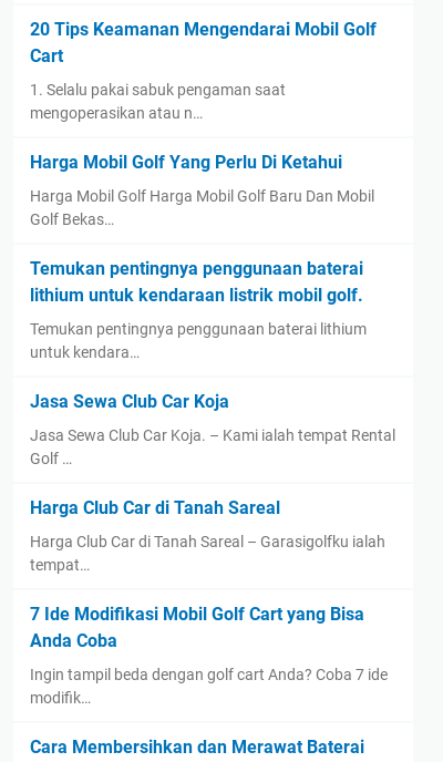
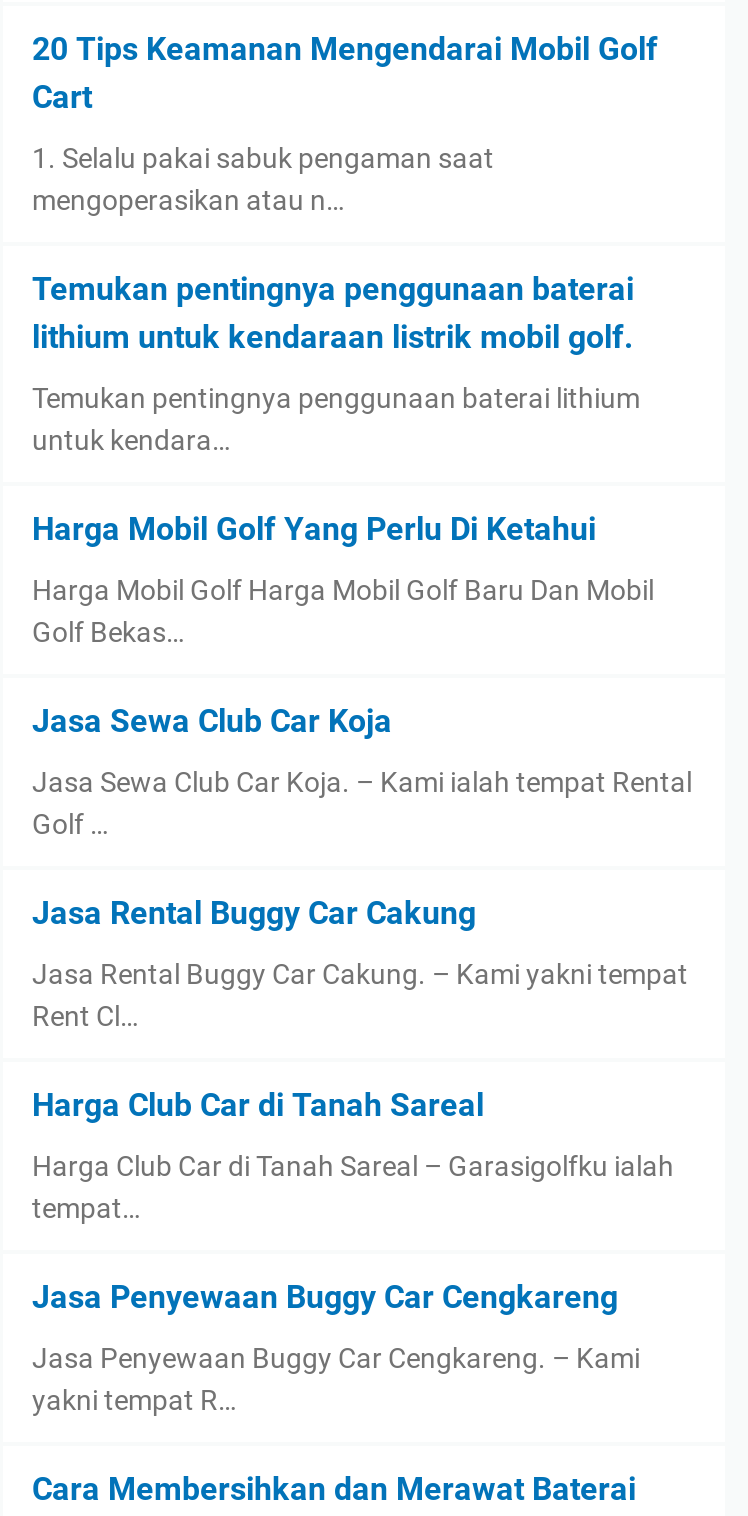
moved [29,152,374,229] -> [32,511,654,649]: Harga Mobil Golf Yang Perlu Di Ketahui | Harga Mobil Golf Harga Mobil Golf Baru Dan Mobil | Golf Bekas…
moved [29,259,366,362] -> [32,271,640,457]: Temukan pentingnya penggunaan baterai | lithium untuk kendaraan listrik mobil golf. | Temukan pentingnya penggunaan baterai lithium | untuk kendara…
none -> [32,895,688,1033] Jasa Rental Buggy Car Cakung | Jasa Rental Buggy Car Cakung. – Kami yakni tempat | Rent Cl…
moved [29,498,385,574] -> [32,1087,674,1225]: Harga Club Car di Tanah Sareal | Harga Club Car di Tanah Sareal – Garasigolfku ialah | tempat…
[29,604,364,652] 7 Ide Modifikasi Mobil Golf Cart yang Bisa | Anda Coba -> [32,1279,618,1317] Jasa Penyewaan Buggy Car Cengkareng
[29,666,387,707] Ingin tampil beda dengan golf cart Anda? Coba 7 ide | modifik… -> [32,1343,640,1417] Jasa Penyewaan Buggy Car Cengkareng. – Kami | yakni tempat R…

